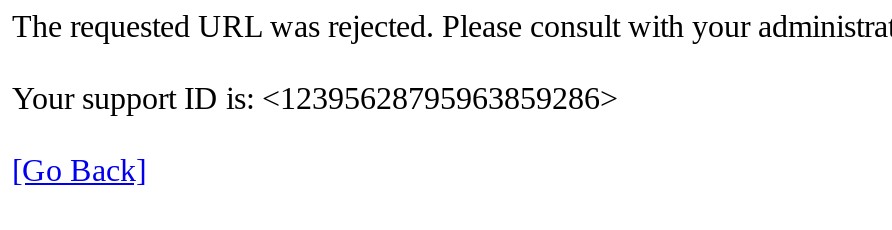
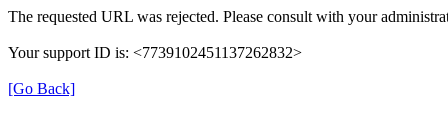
[12,81,618,115] Your support ID is: <12395628795963859286> -> [8,44,302,61] Your support ID is: <7739102451137262832>

